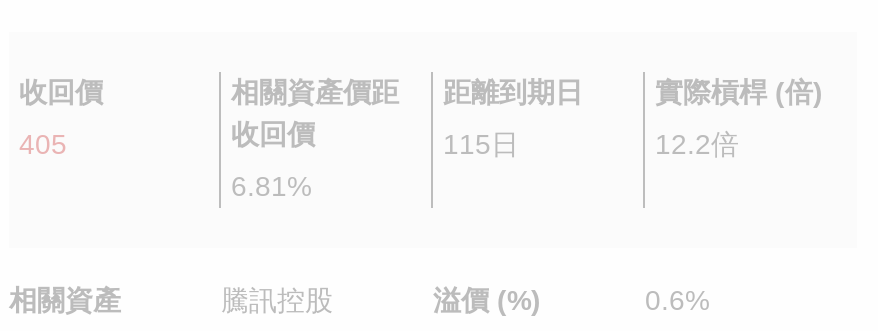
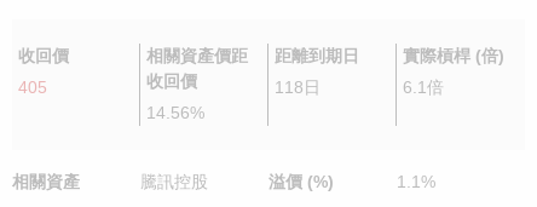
[443,128,519,160] 115日 -> [275,77,321,97] 118日
[655,128,739,160] 12.2倍 -> [403,77,444,97] 6.1倍
[231,170,311,202] 6.81% -> [146,103,204,122] 14.56%
[645,284,709,316] 0.6% -> [397,172,435,191] 1.1%

